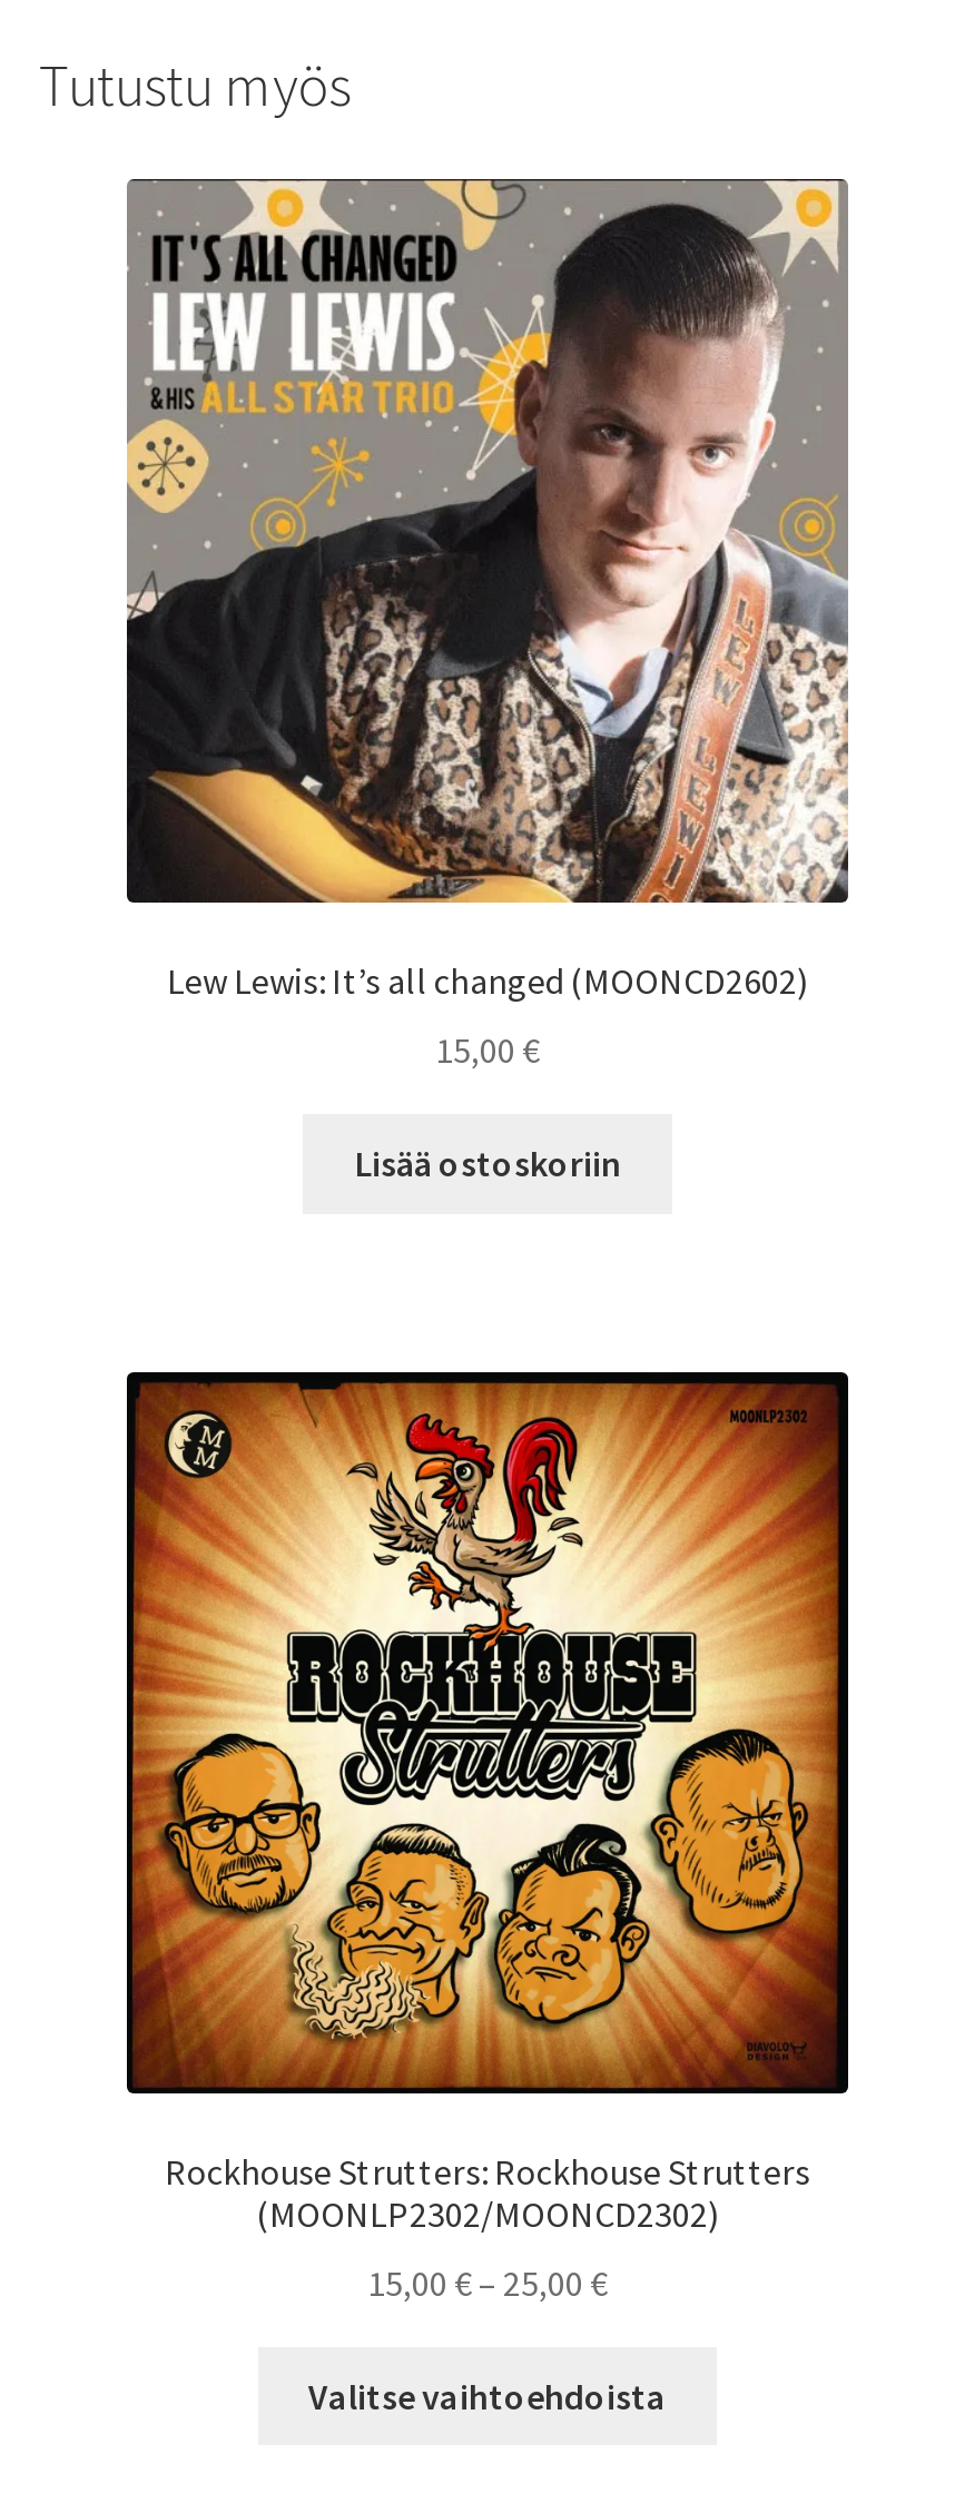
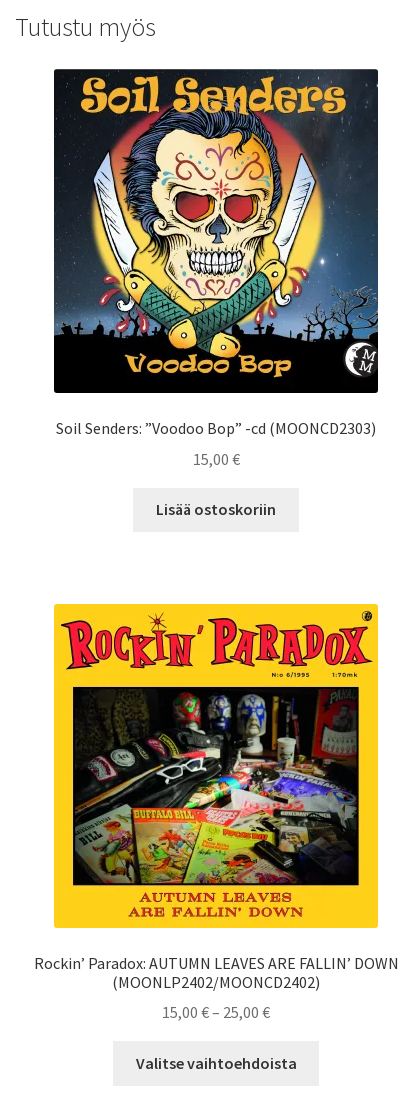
[125,179,850,1003] [image] | Lew Lewis: It’s all changed (MOONCD2602) -> [53,69,379,438] [image] | Soil Senders: ”Voodoo Bop” -cd (MOONCD2303)
[125,1370,850,2236] [image] | Rockhouse Strutters: Rockhouse Strutters | (MOONLP2302/MOONCD2302) -> [33,603,398,992] [image] | Rockin’ Paradox: AUTUMN LEAVES ARE FALLIN’ DOWN | (MOONLP2402/MOONCD2402)

